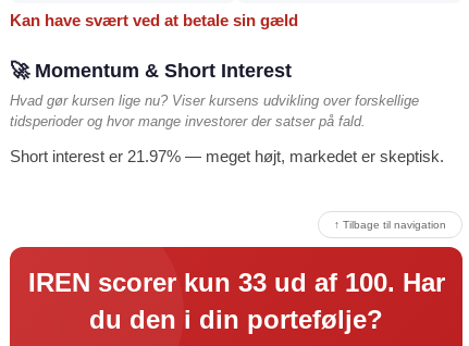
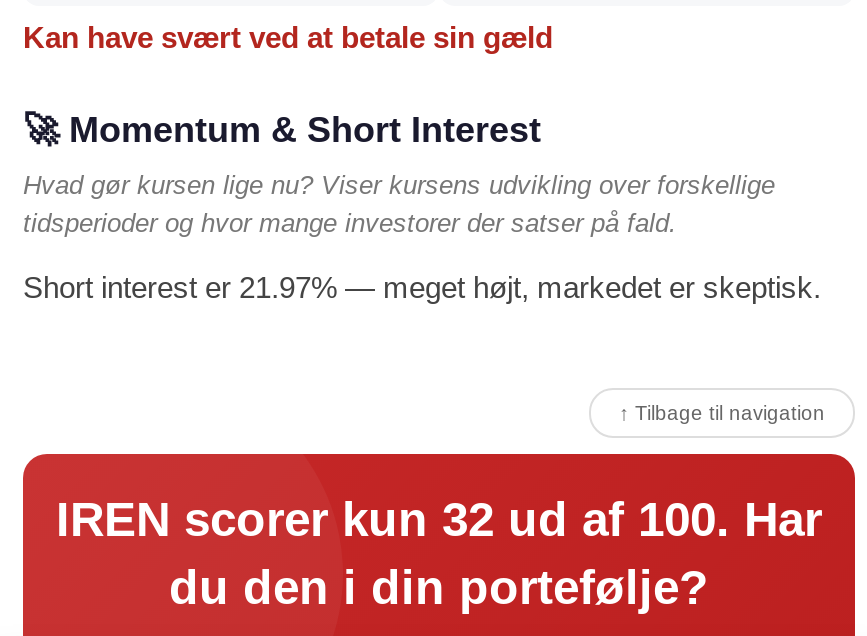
[28,267,445,297] IREN scorer kun 33 ud af 100. Har -> [56,491,822,545] IREN scorer kun 32 ud af 100. Har

